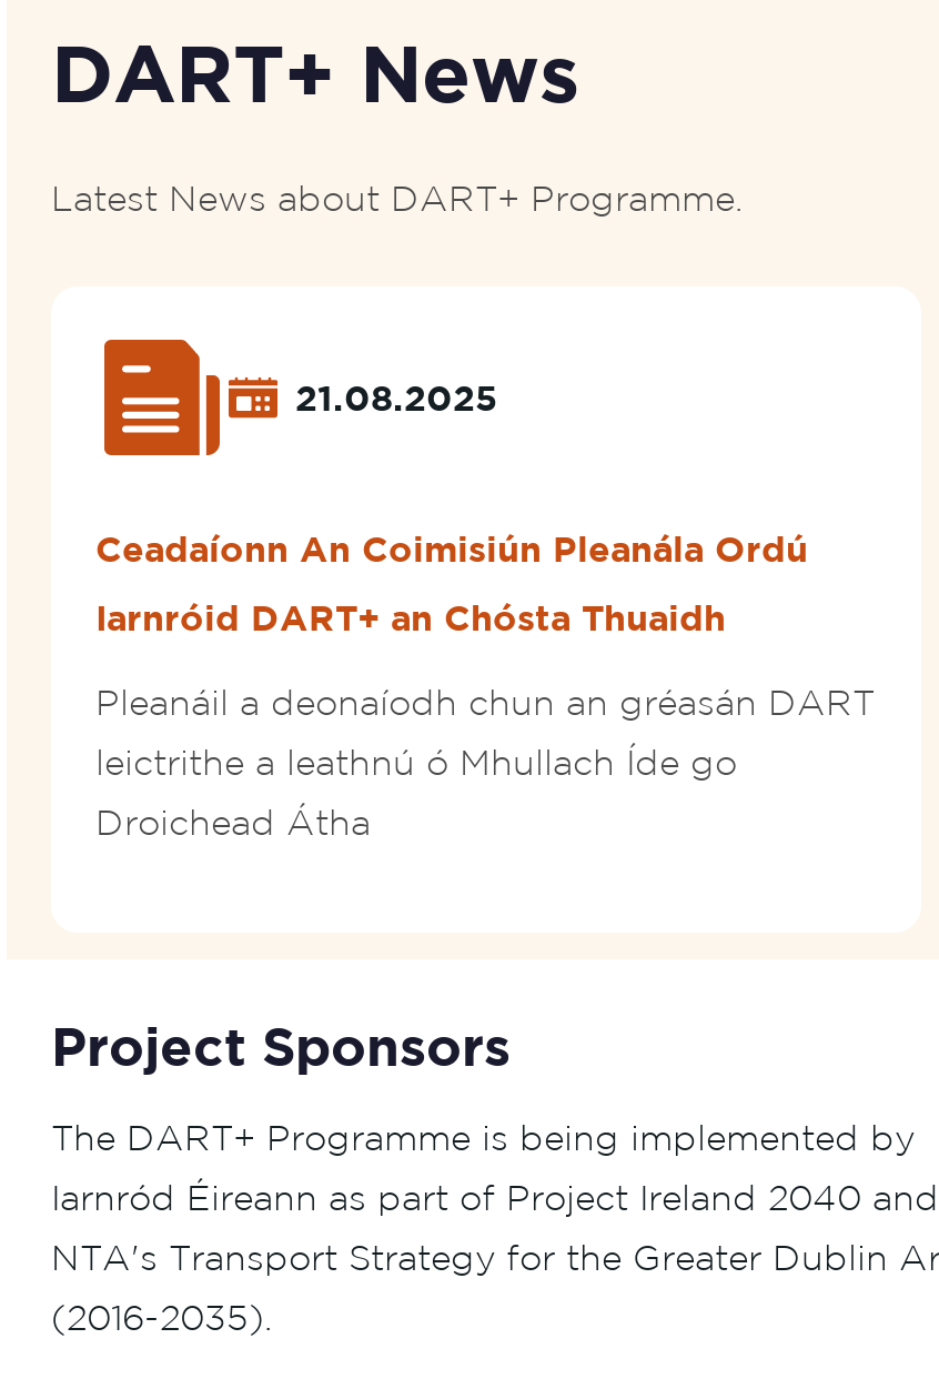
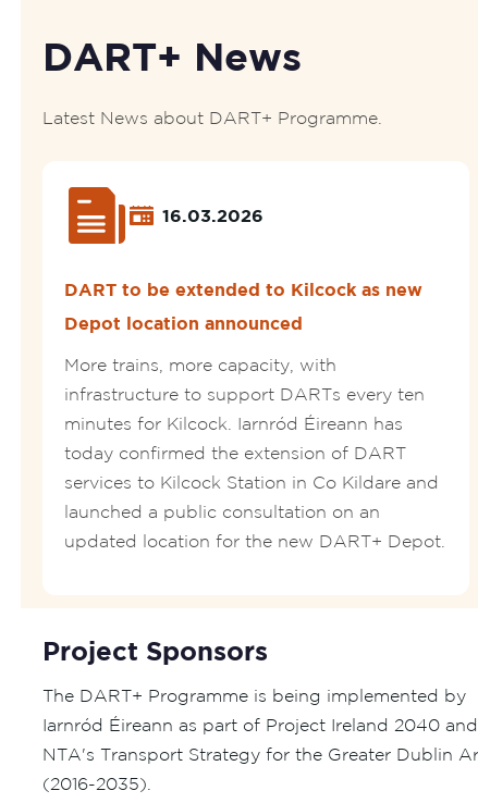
[295,378,497,417] 21.08.2025 -> [162,206,263,225] 16.03.2026
[95,529,875,842] Ceadaíonn An Coimisiún Pleanála Ordú | Iarnróid DART+ an Chósta Thuaidh | Pleanáil a deonaíodh chun an gréasán DART | leictrithe a leathnú ó Mhullach Íde go | Droichead Átha -> [64,280,445,551] DART to be extended to Kilcock as new | Depot location announced | More trains, more capacity, with | infrastructure to support DARTs every ten | minutes for Kilcock. Iarnród Éireann has | today confirmed the extension of DART | services to Kilcock Station in Co Kildare and | launched a public consultation on an | updated location for the new DART+ Depot.

